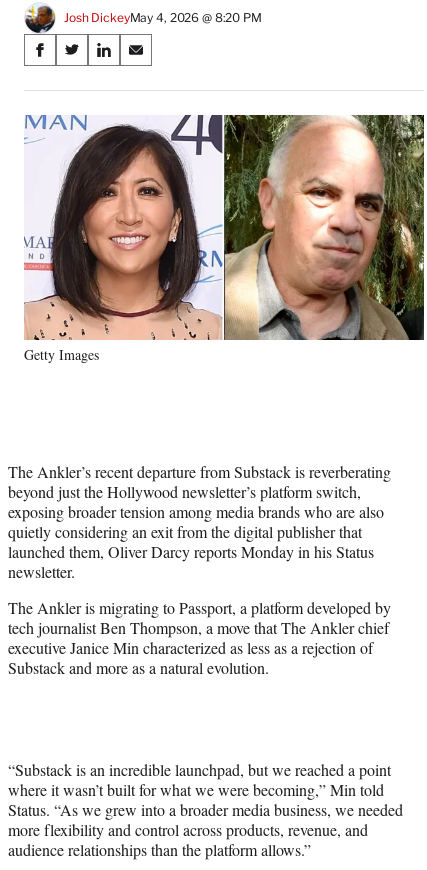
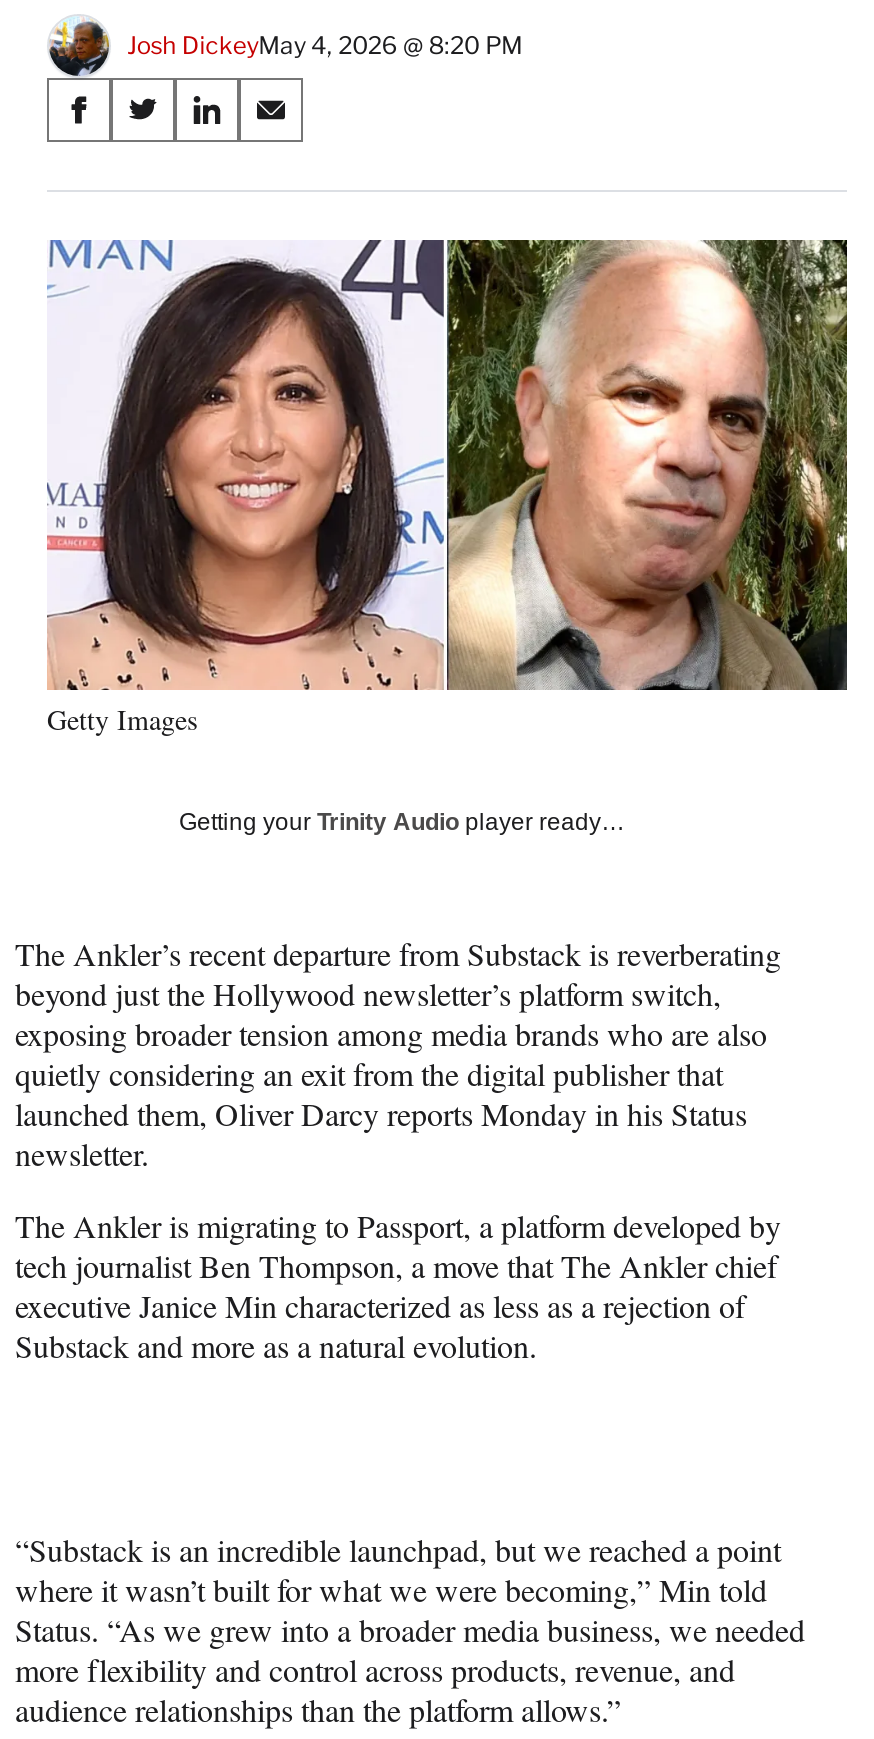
none -> [179,807,625,835] Getting your Trinity Audio player ready…

